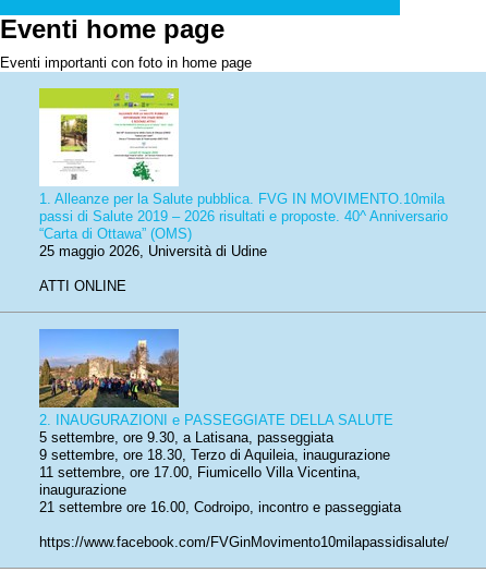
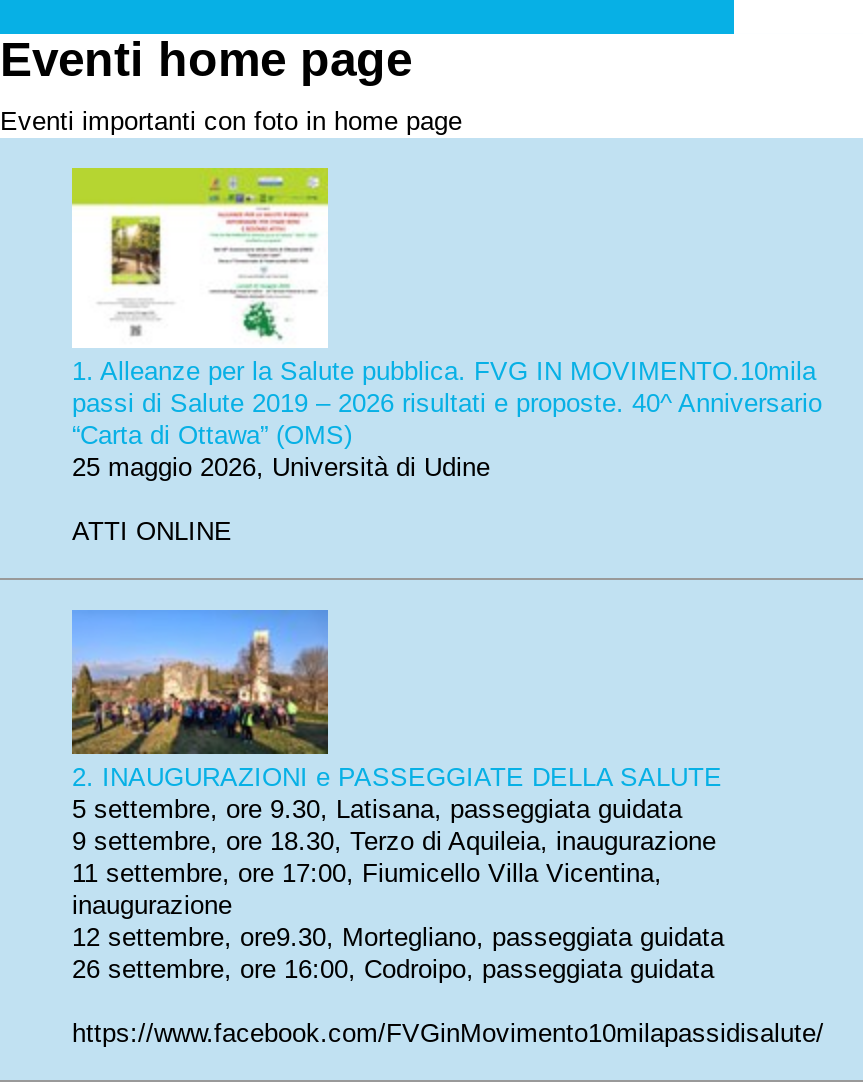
[39,429,333,446] 5 settembre, ore 9.30, a Latisana, passeggiata -> [72,794,682,824] 5 settembre, ore 9.30, Latisana, passeggiata guidata
[39,464,361,480] 11 settembre, ore 17.00, Fiumicello Villa Vicentina, -> [72,858,662,888] 11 settembre, ore 17:00, Fiumicello Villa Vicentina,
[39,499,401,515] 21 settembre ore 16.00, Codroipo, incontro e passeggiata -> [72,922,724,984] 12 settembre, ore9.30, Mortegliano, passeggiata guidata | 26 settembre, ore 16:00, Codroipo, passeggiata guidata

